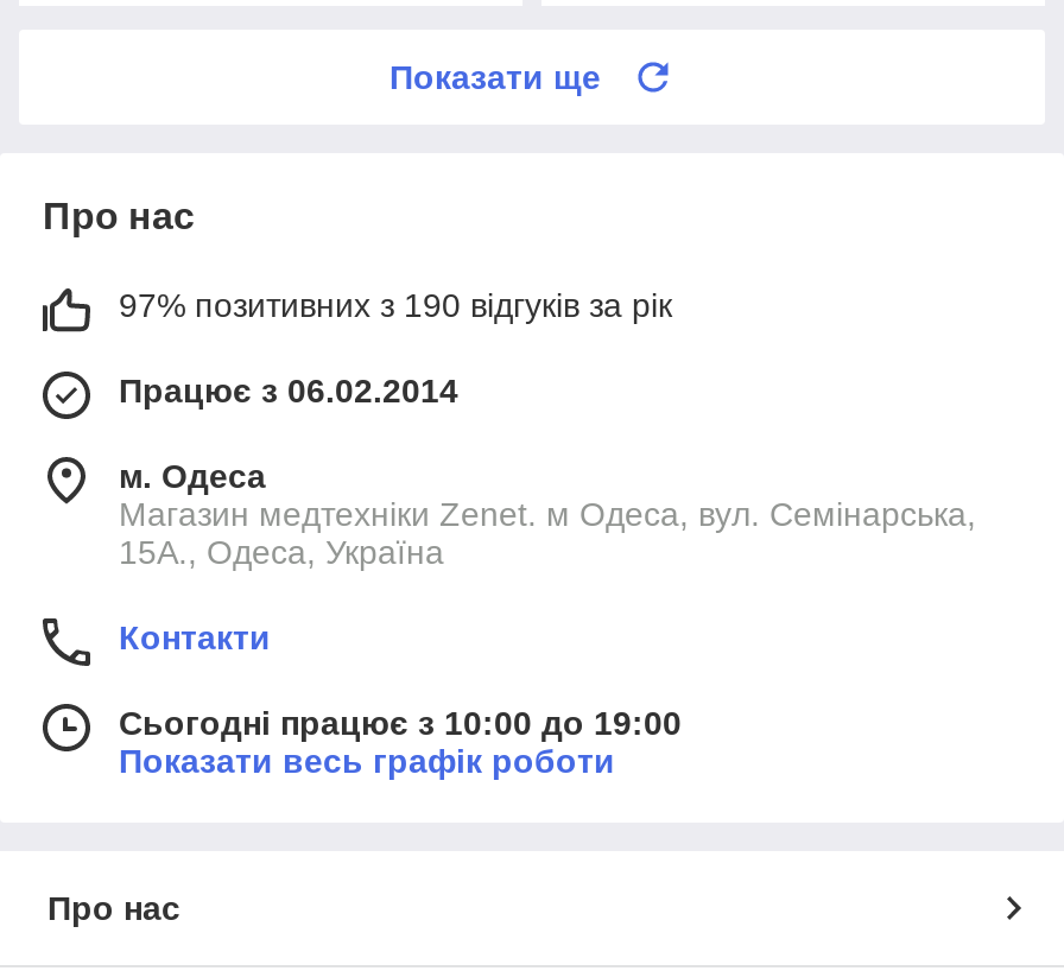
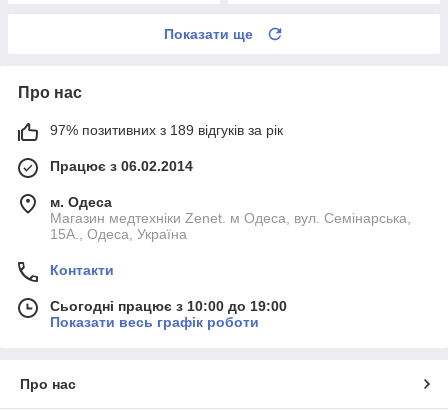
[119,286,672,324] 97% позитивних з 190 відгуків за рік -> [50,122,283,138] 97% позитивних з 189 відгуків за рік

